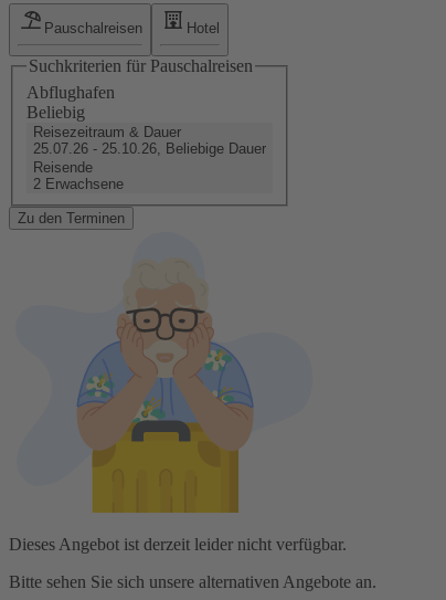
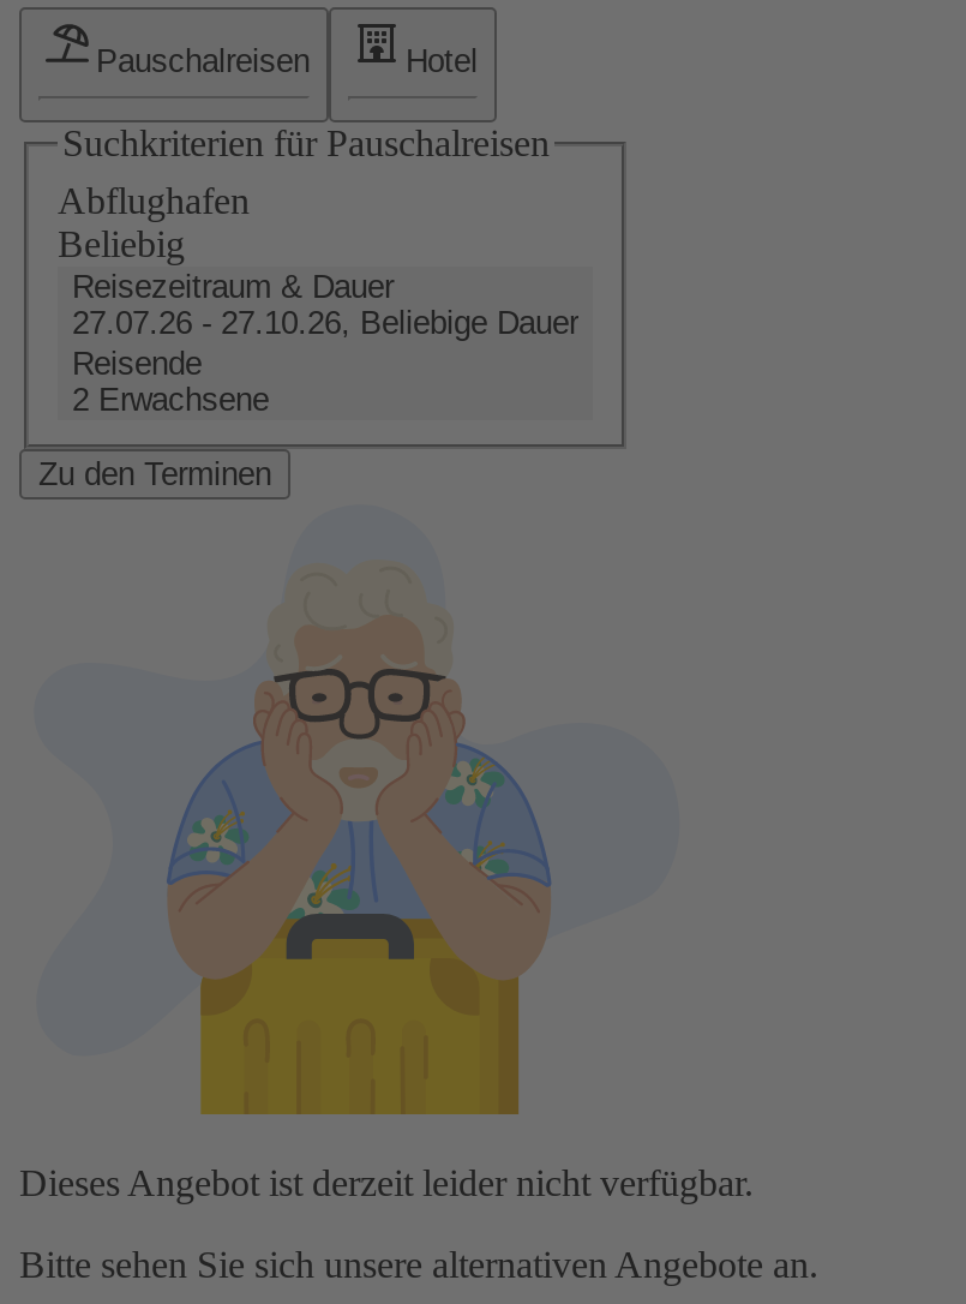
[33,140,266,157] 25.07.26 - 25.10.26, Beliebige Dauer -> [72,305,578,341] 27.07.26 - 27.10.26, Beliebige Dauer

